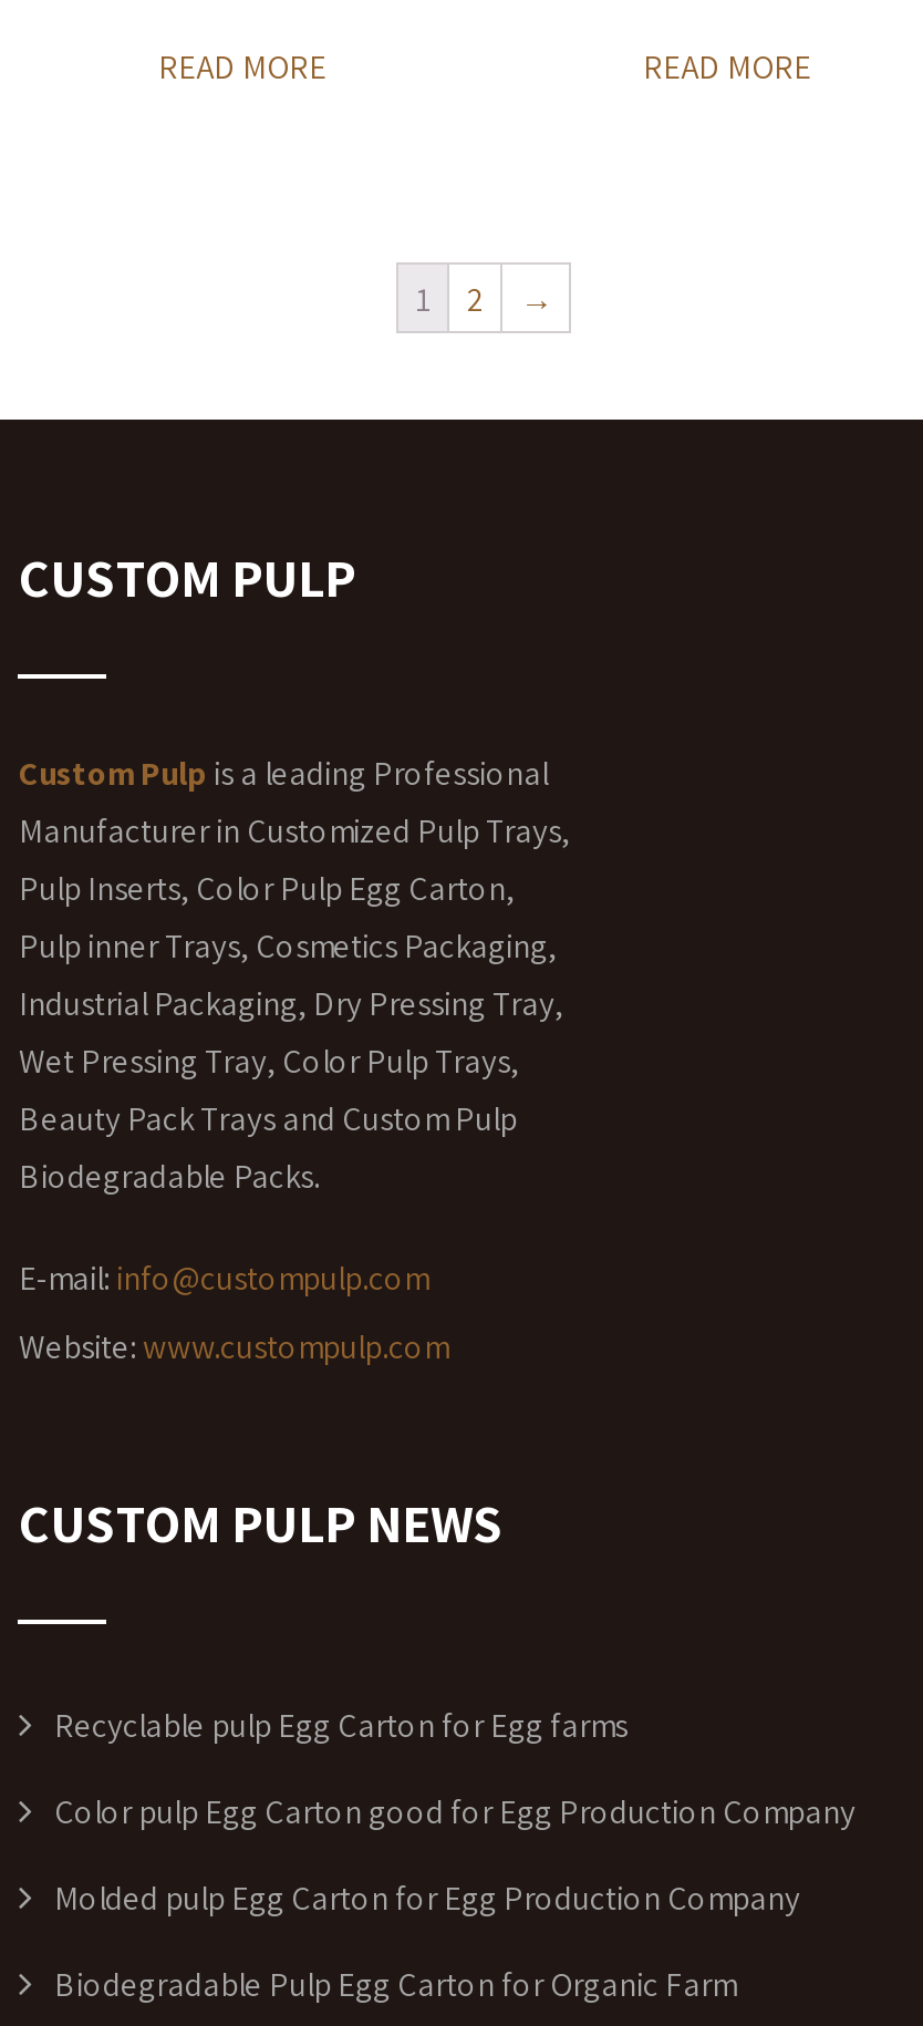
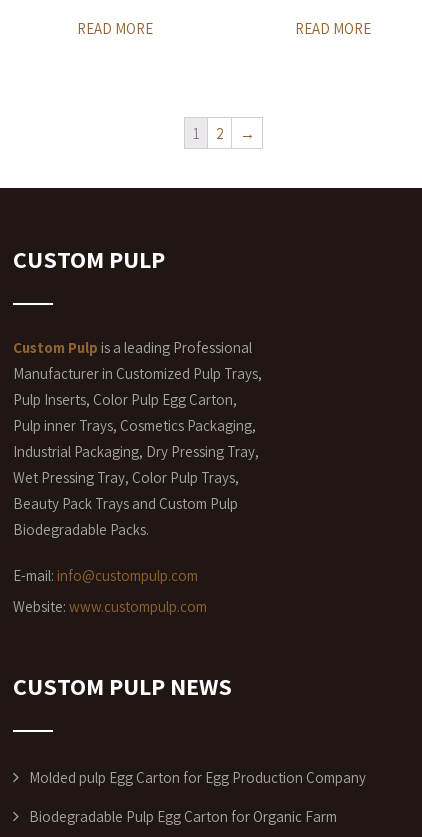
[54,1704,855,1832] Recyclable pulp Egg Carton for Egg farms | Color pulp Egg Carton good for Egg Production Company -> none

